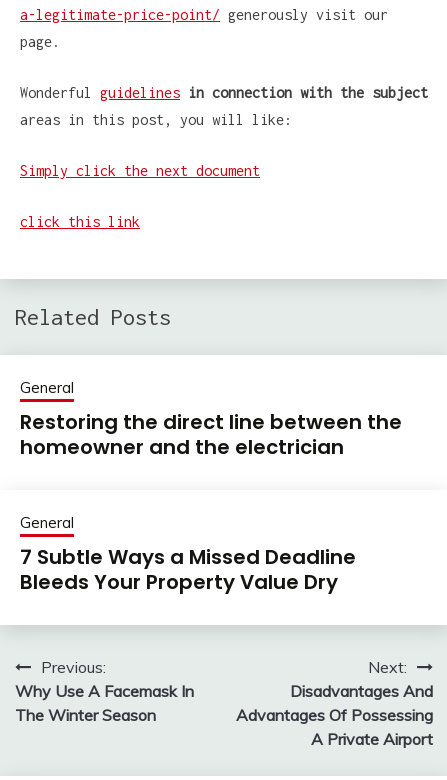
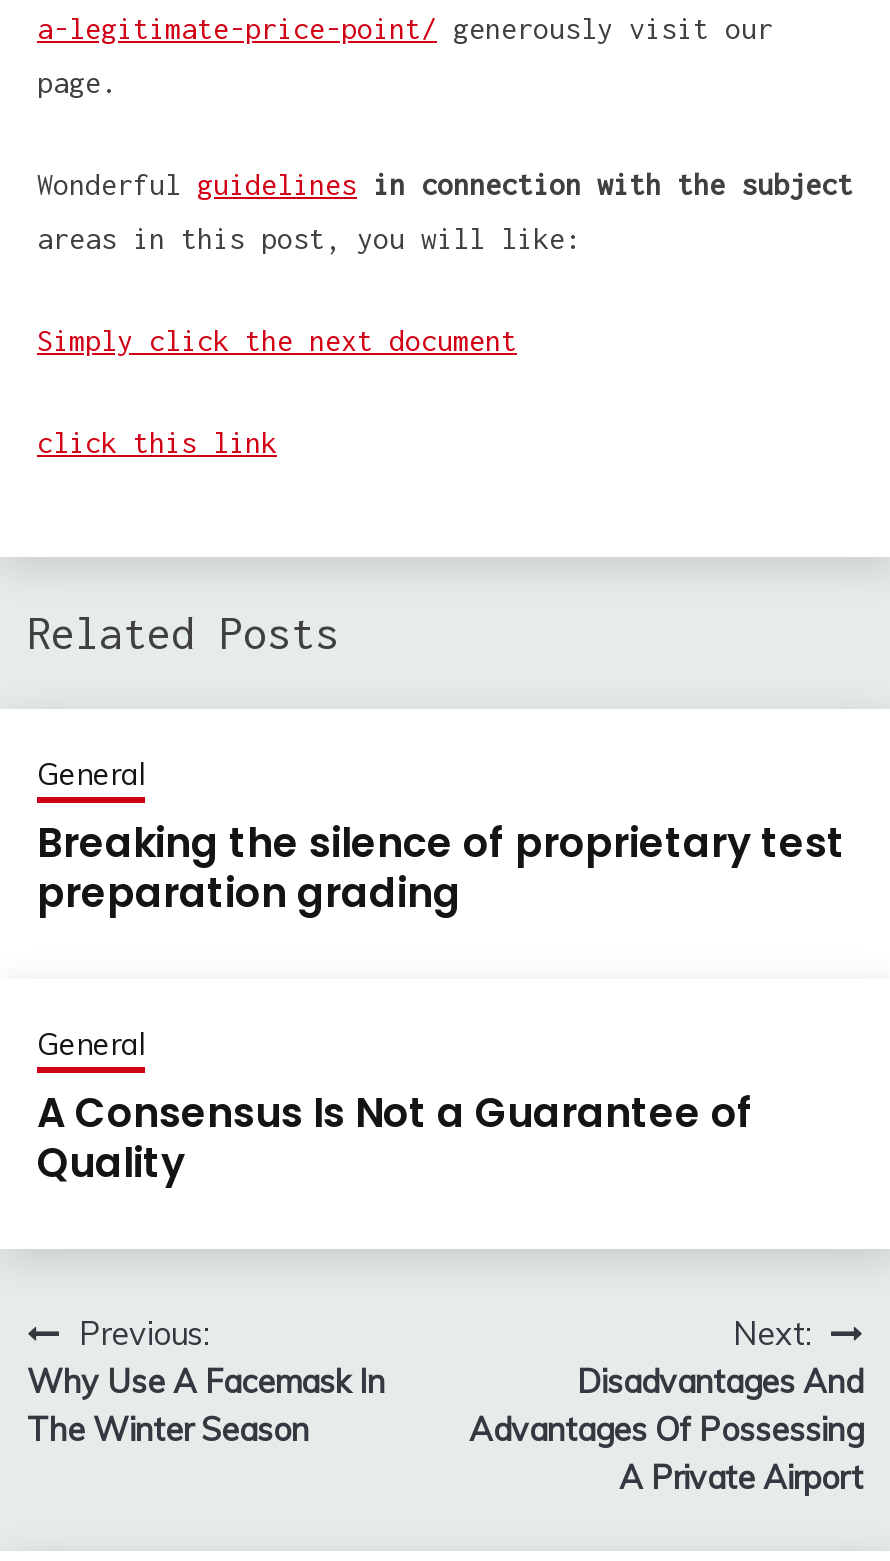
[20,408,402,461] Restoring the direct line between the | homeowner and the electrician -> [37,815,845,921] Breaking the silence of proprietary test | preparation grading
[20,543,356,596] 7 Subtle Ways a Missed Deadline | Bleeds Your Property Value Dry -> [37,1085,753,1191] A Consensus Is Not a Guarantee of | Quality

